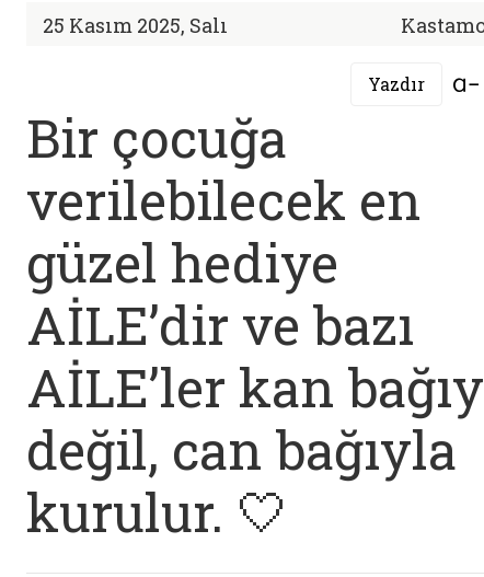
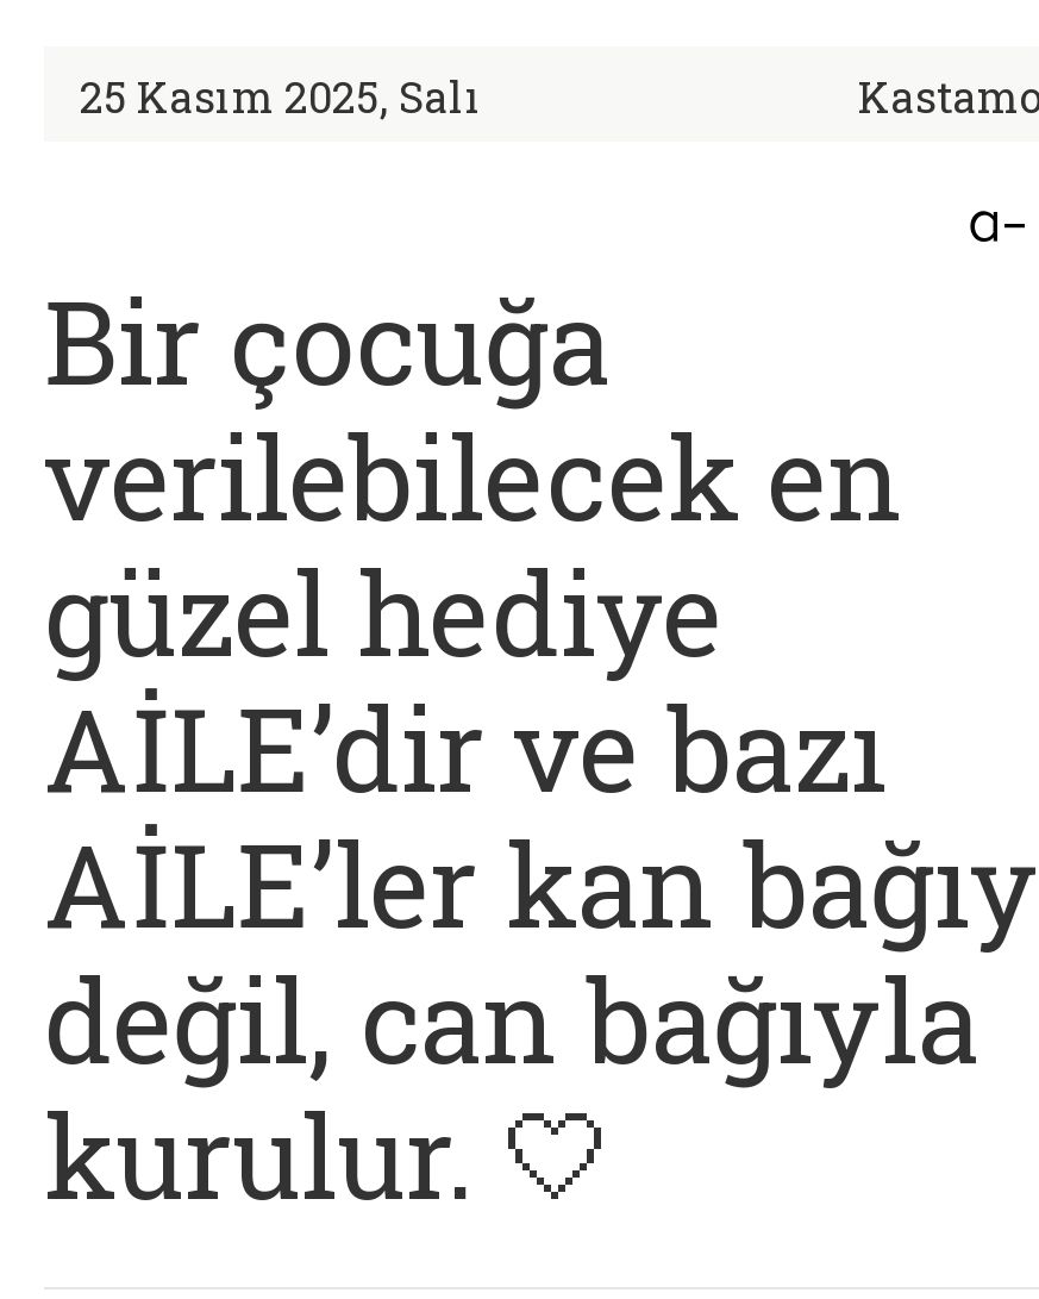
[368,72,425,95] Yazdır -> none

